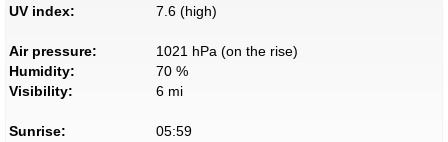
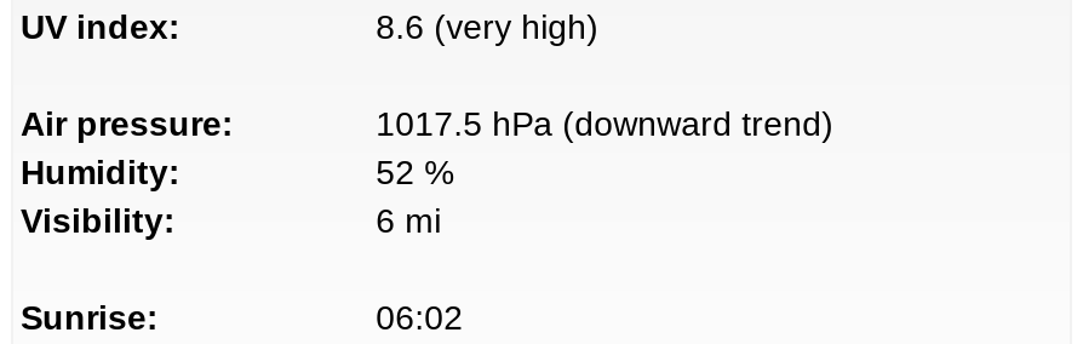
[156,3,217,19] 7.6 (high) -> [376,7,599,46] 8.6 (very high)
[156,43,298,59] 1021 hPa (on the rise) -> [376,104,834,143] 1017.5 hPa (downward trend)
[156,63,188,79] 70 % -> [376,153,454,191] 52 %
[156,123,192,139] 05:59 -> [376,298,463,337] 06:02

